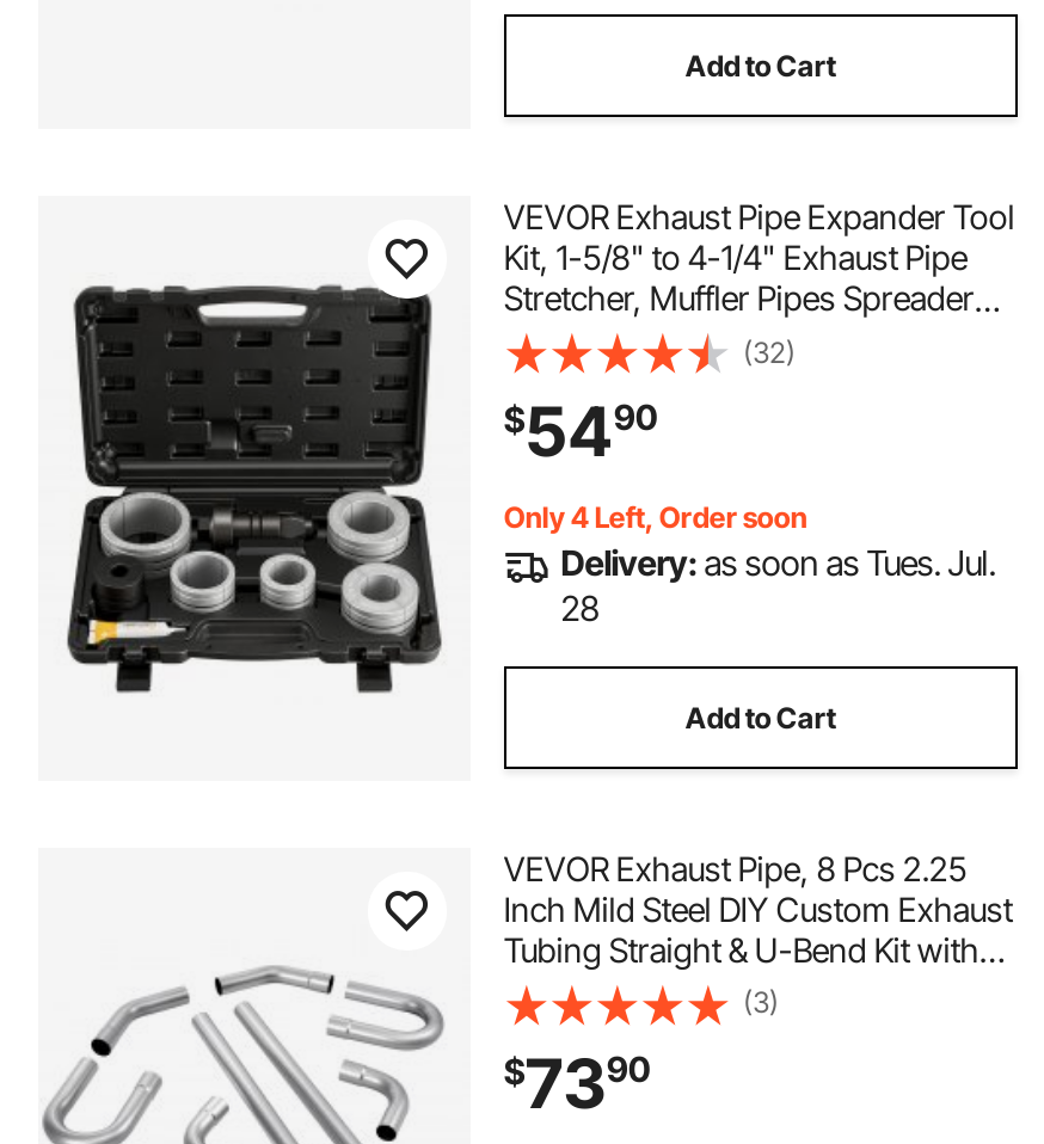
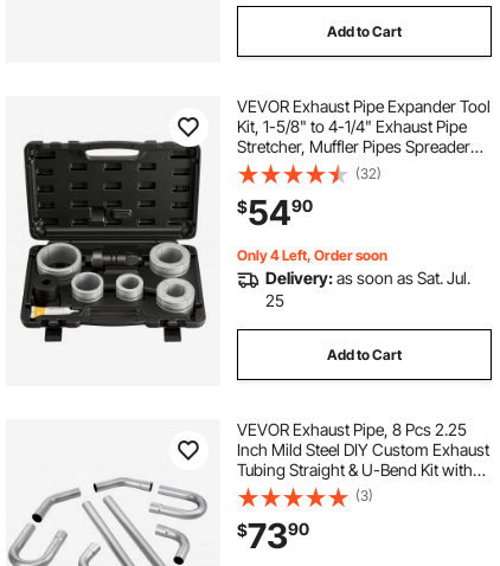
[561,543,996,584] Delivery: as soon as Tues. Jul. -> [265,268,470,288] Delivery: as soon as Sat. Jul.
[561,589,599,629] 28 -> [265,291,284,311] 25

